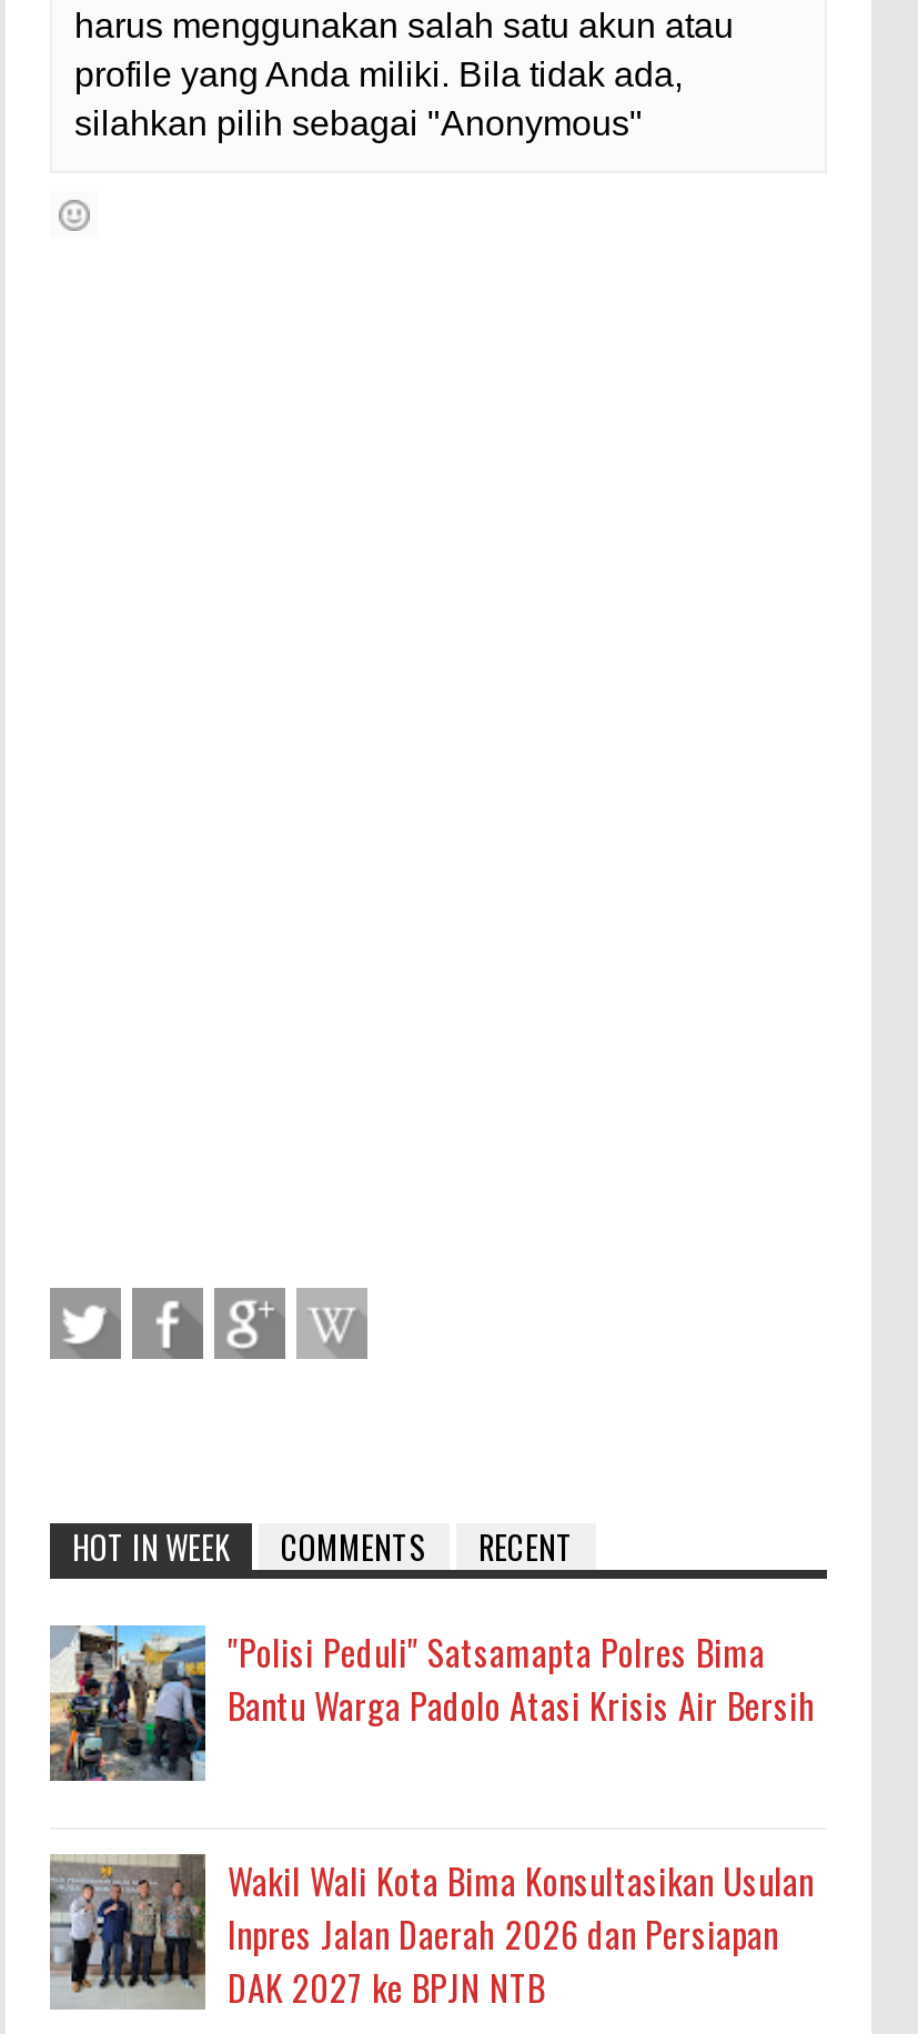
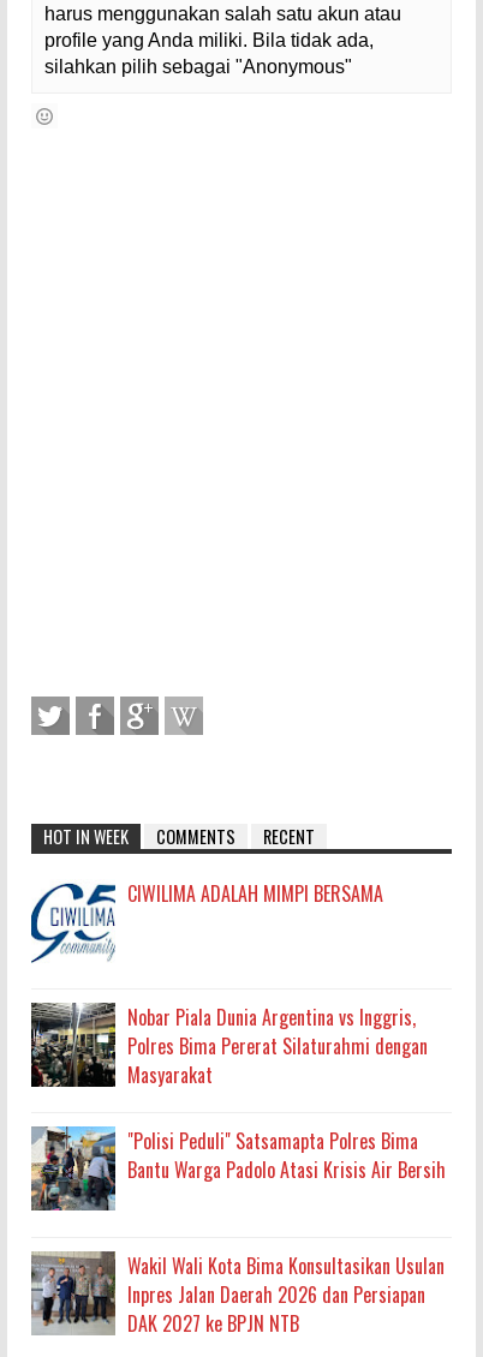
none -> [30,879,383,963] [image] | CIWILIMA ADALAH MIMPI BERSAMA
none -> [30,1003,428,1089] [image] | Nobar Piala Dunia Argentina vs Inggris, | Polres Bima Pererat Silaturahmi dengan | Masyarakat

